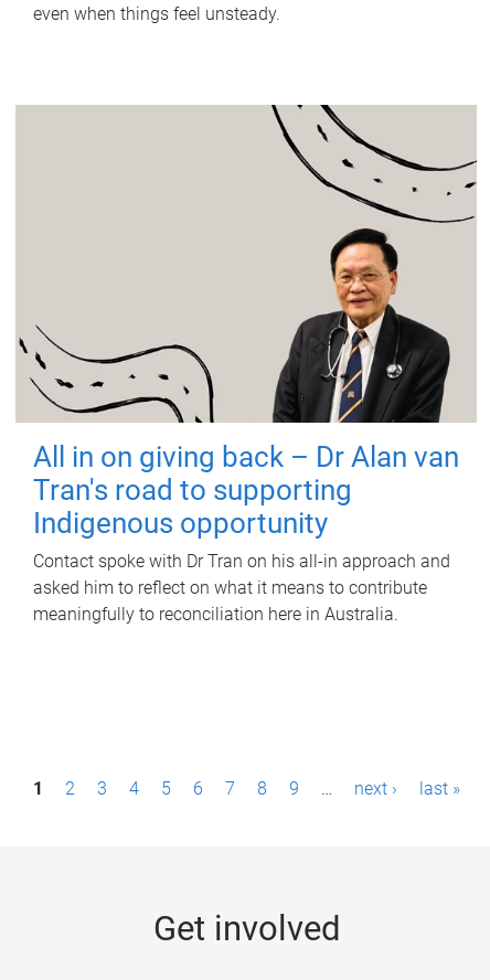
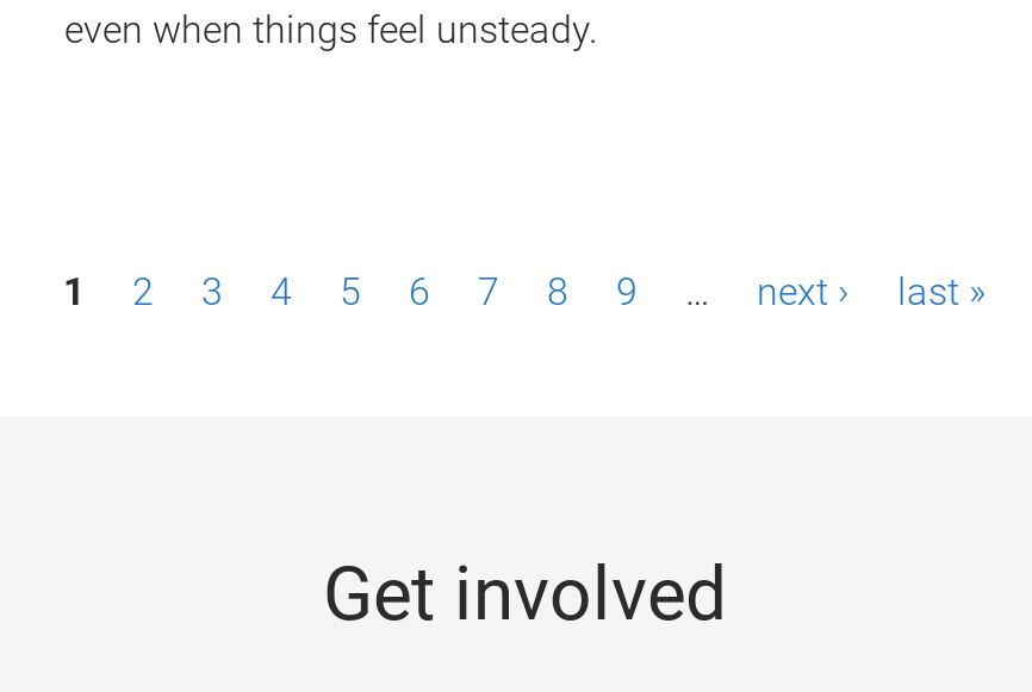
[15,104,478,625] [image] | All in on giving back – Dr Alan van | Tran's road to supporting | Indigenous opportunity | Contact spoke with Dr Tran on his all-in approach and | asked him to reflect on what it means to contribute | meaningfully to reconciliation here in Australia. -> none

